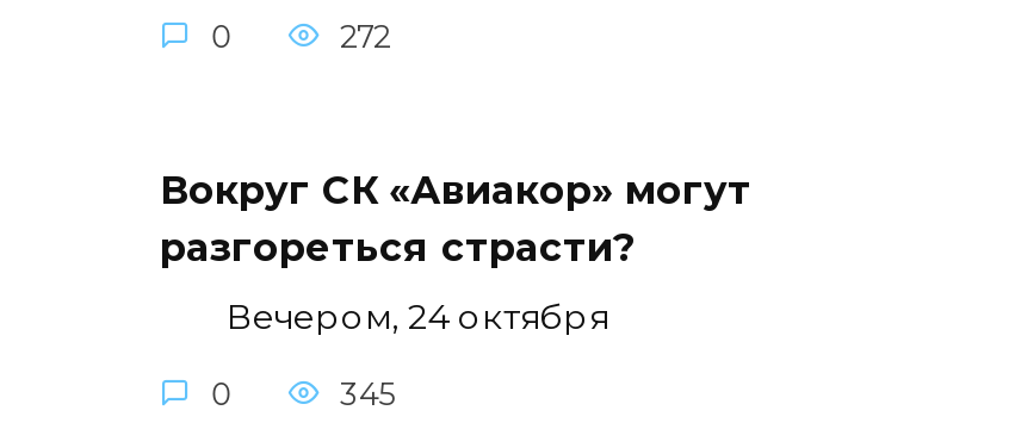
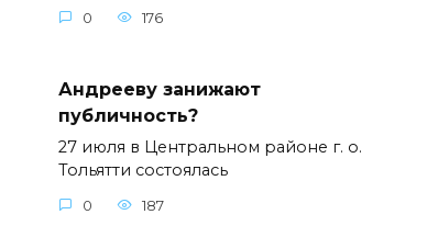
[340,19,390,54] 272 -> [141,10,162,26] 176
[160,168,751,271] Вокруг СК «Авиакор» могут | разгореться страсти? -> [58,79,261,126] Андрееву занижают | публичность?
[160,296,608,338] Вечером, 24 октября -> [58,137,362,180] 27 июля в Центральном районе г. о. | Тольятти состоялась
[340,375,395,411] 345 -> [141,197,163,213] 187

